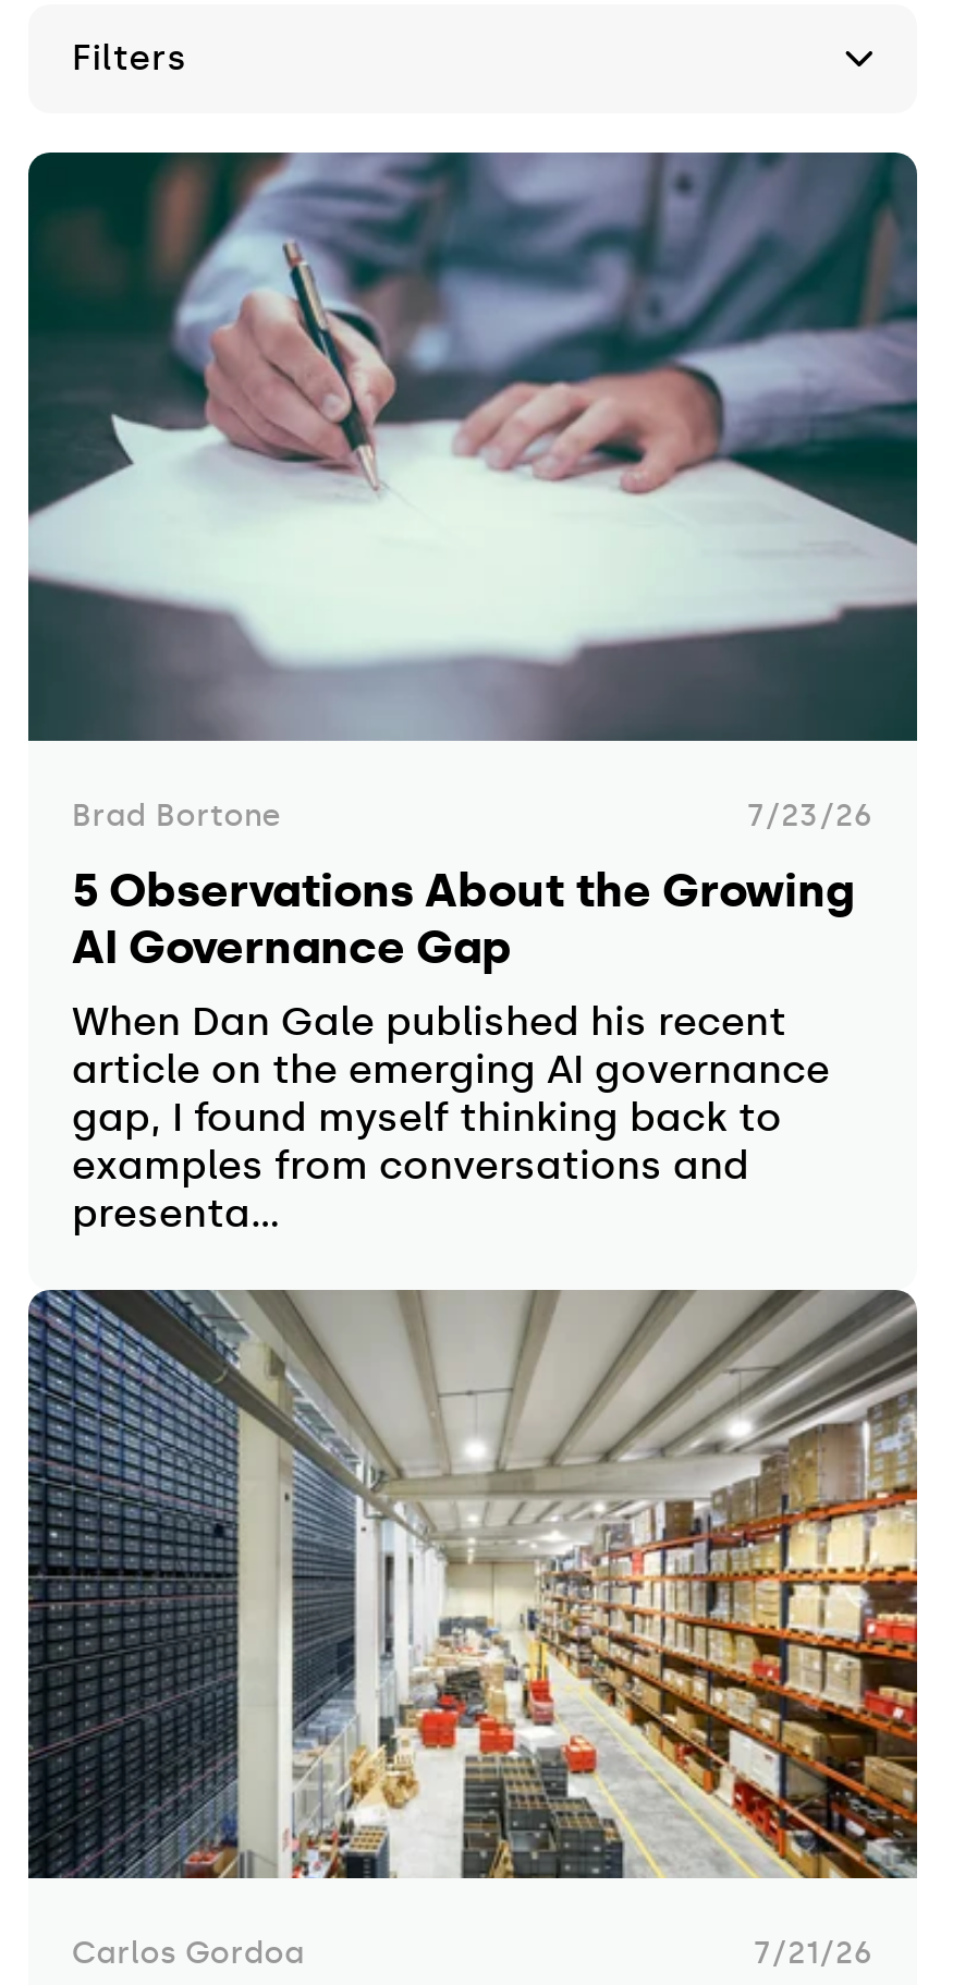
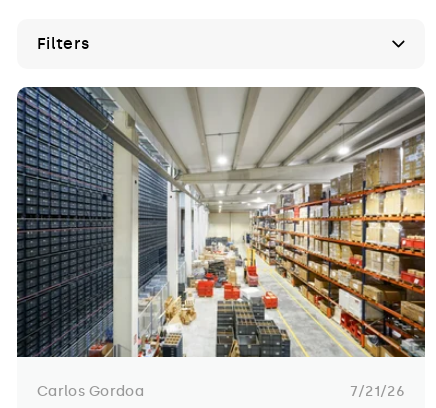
[28,153,919,1237] [image] | Brad Bortone | 7/23/26 | 5 Observations About the Growing | AI Governance Gap | When Dan Gale published his recent | article on the emerging AI governance | gap, I found myself thinking back to | examples from conversations and | presenta... -> none

